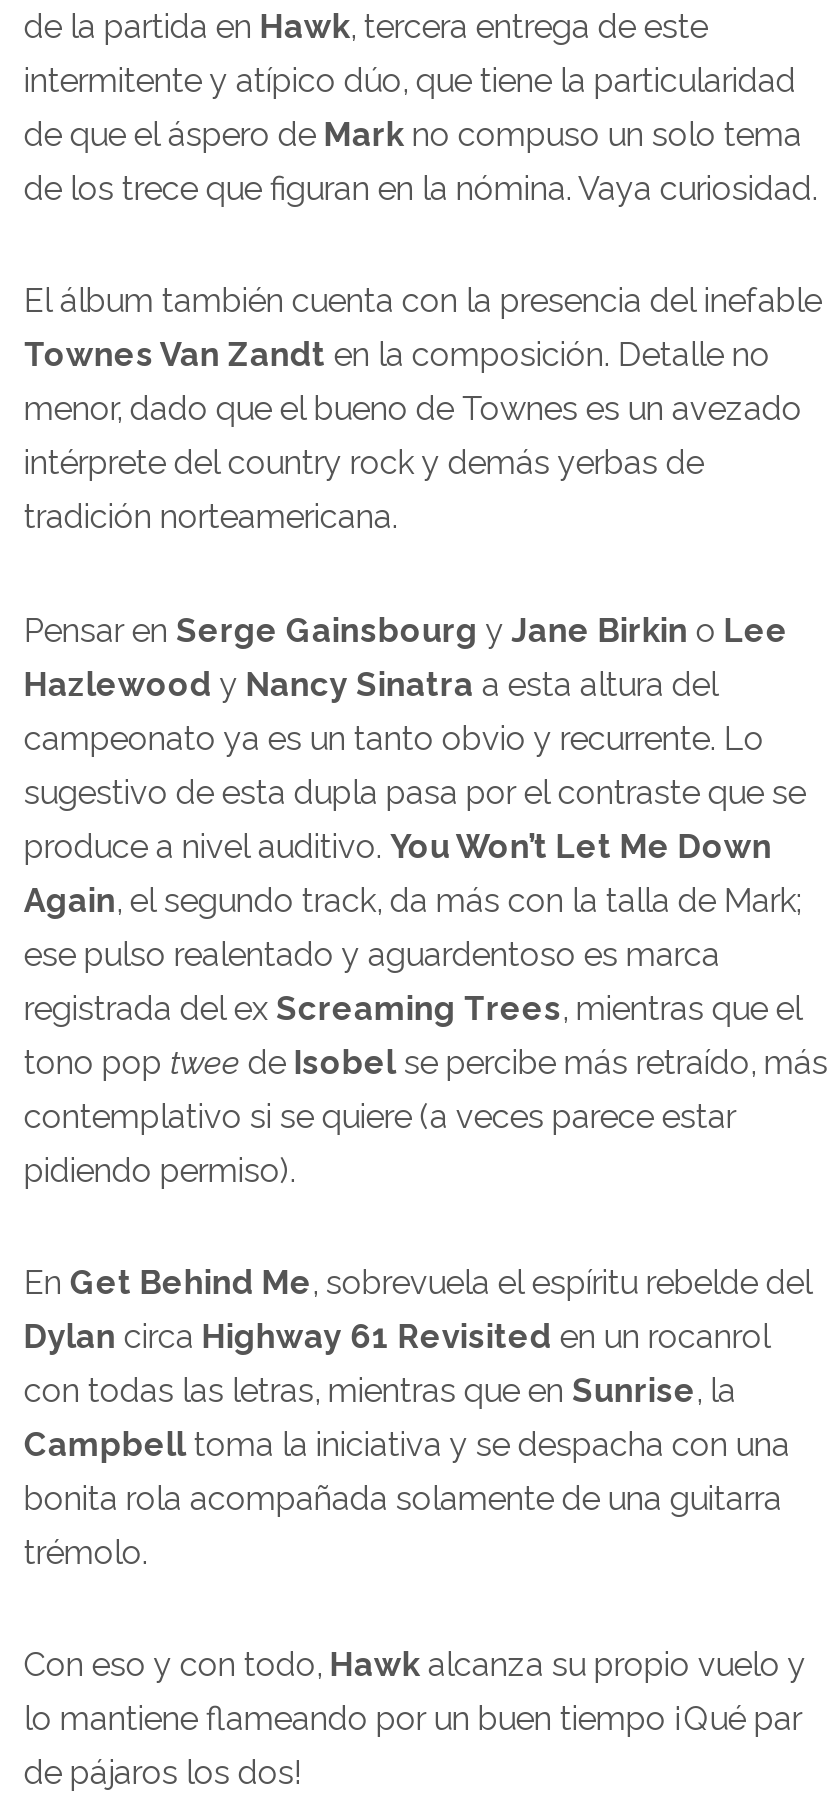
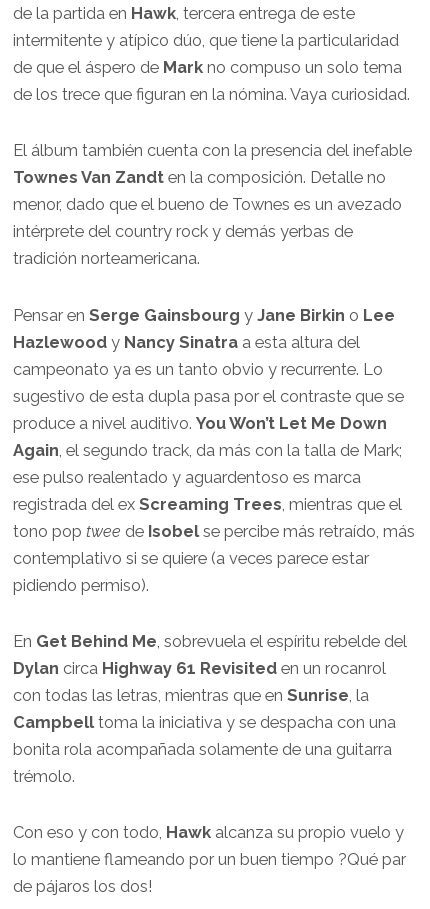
[24,1700,802,1738] lo mantiene flameando por un buen tiempo ¡Qué par -> [13,850,406,869] lo mantiene flameando por un buen tiempo ?Qué par

